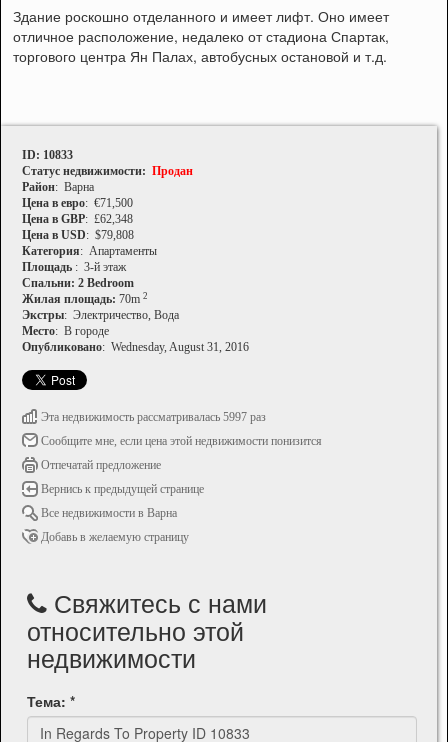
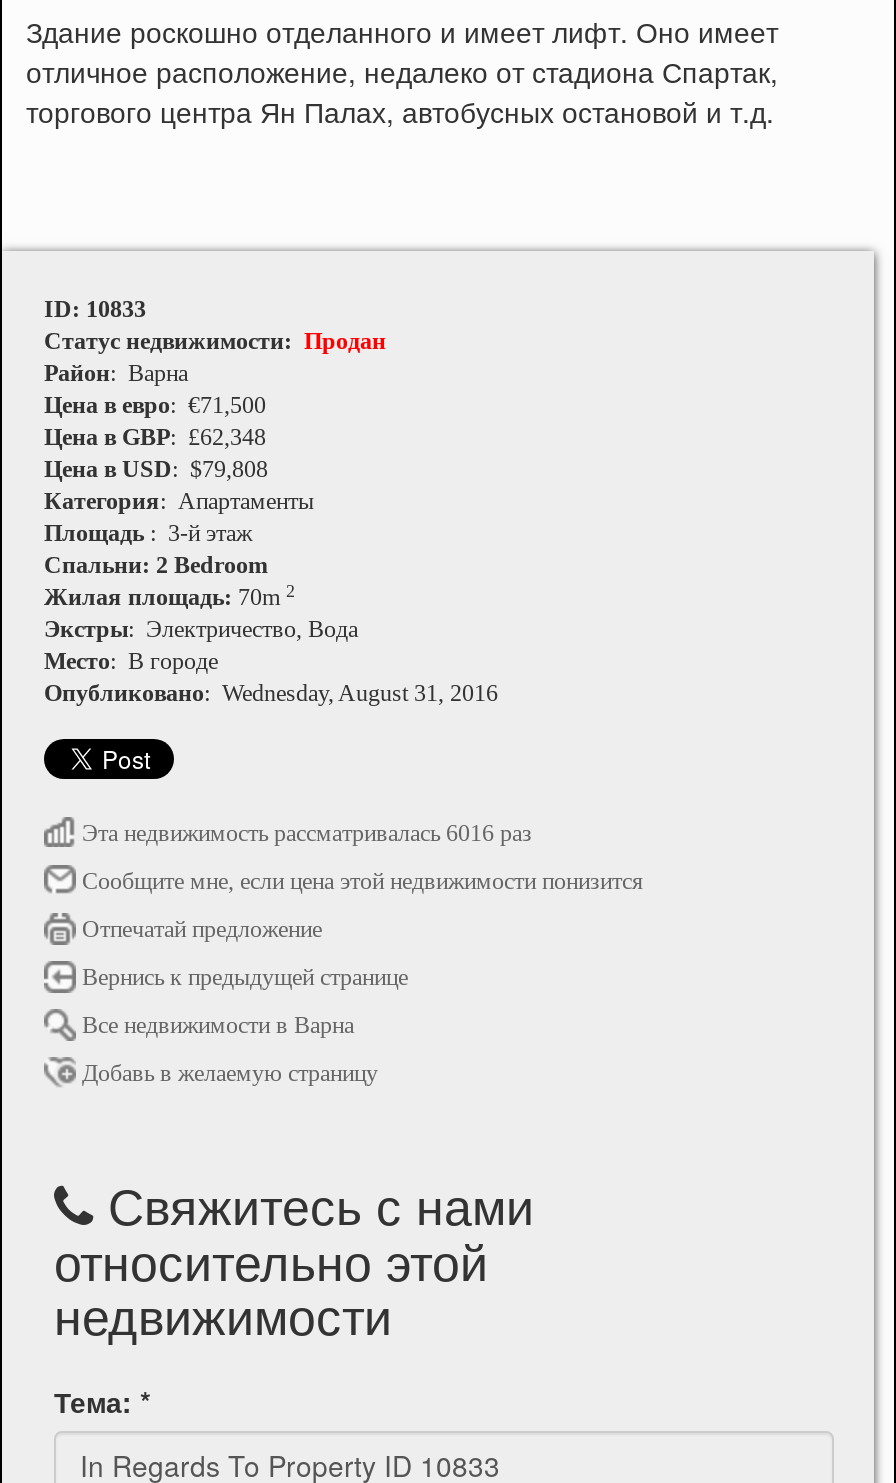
[38,410,266,424] Эта недвижимость рассматривалась 5997 раз -> [76,819,532,847] Эта недвижимость рассматривалась 6016 раз

